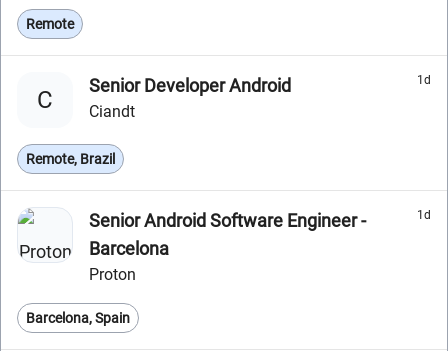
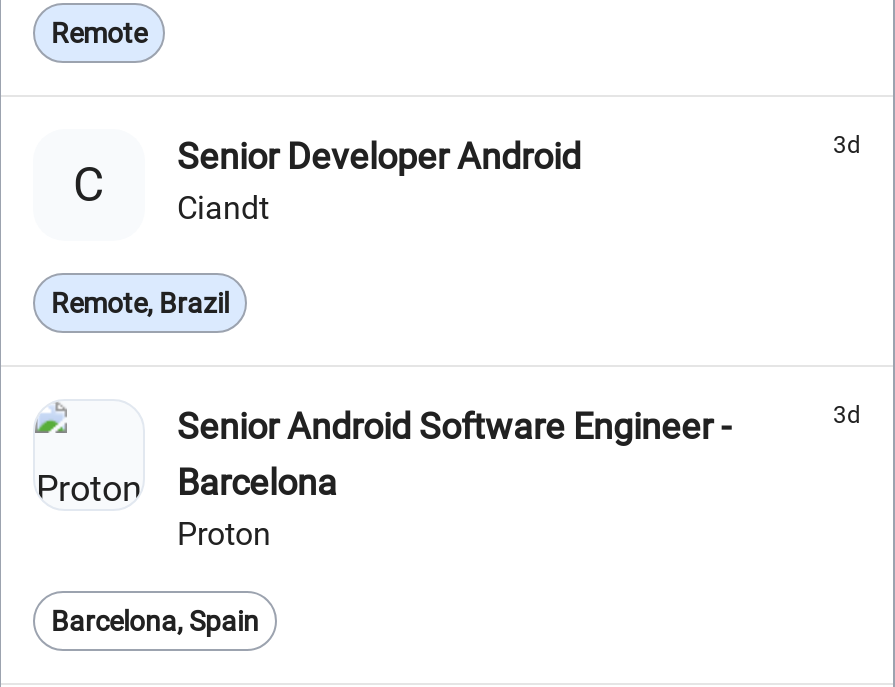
[417,73,431,87] 1d -> [833,131,861,159] 3d
[417,208,431,222] 1d -> [833,401,861,429] 3d

